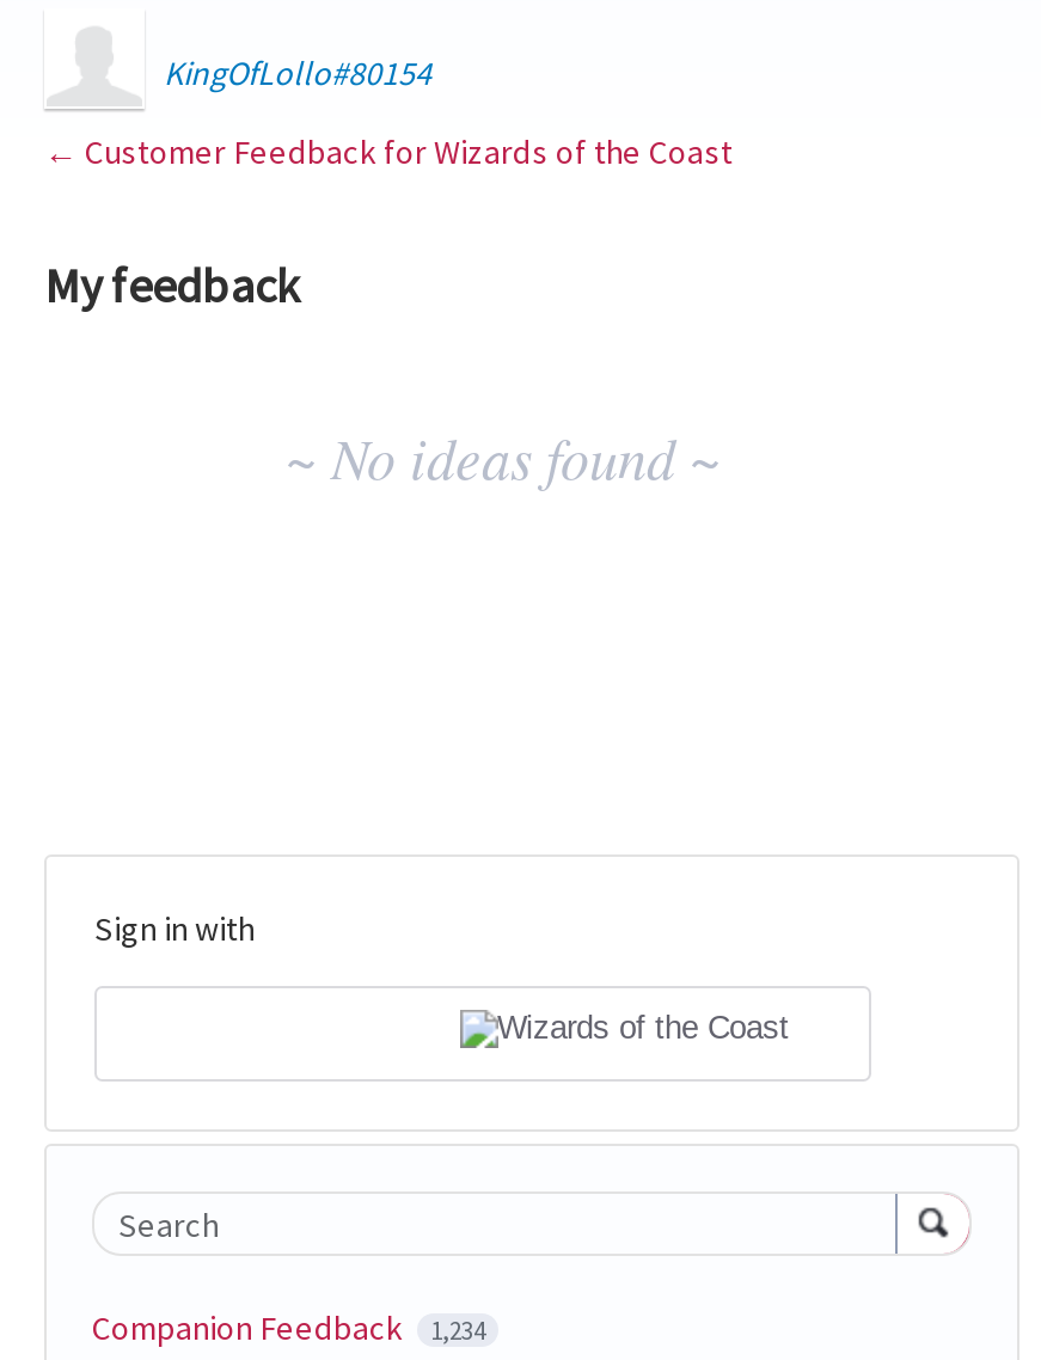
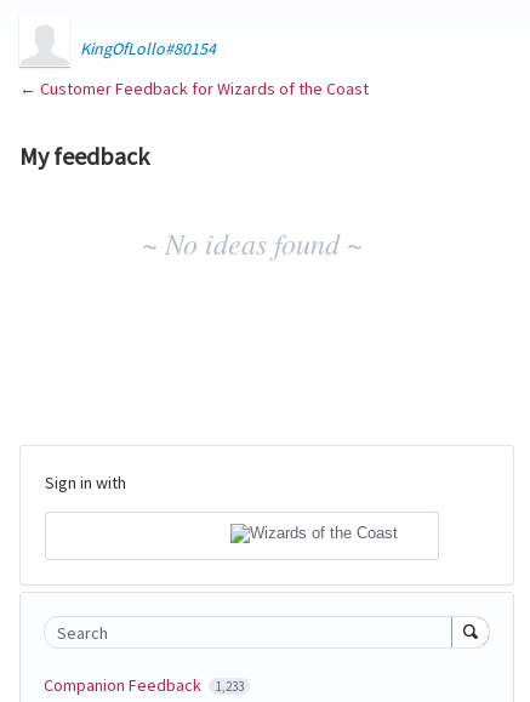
[92,1306,485,1349] Companion Feedback 1,234 -> [44,674,243,696] Companion Feedback 1,233

